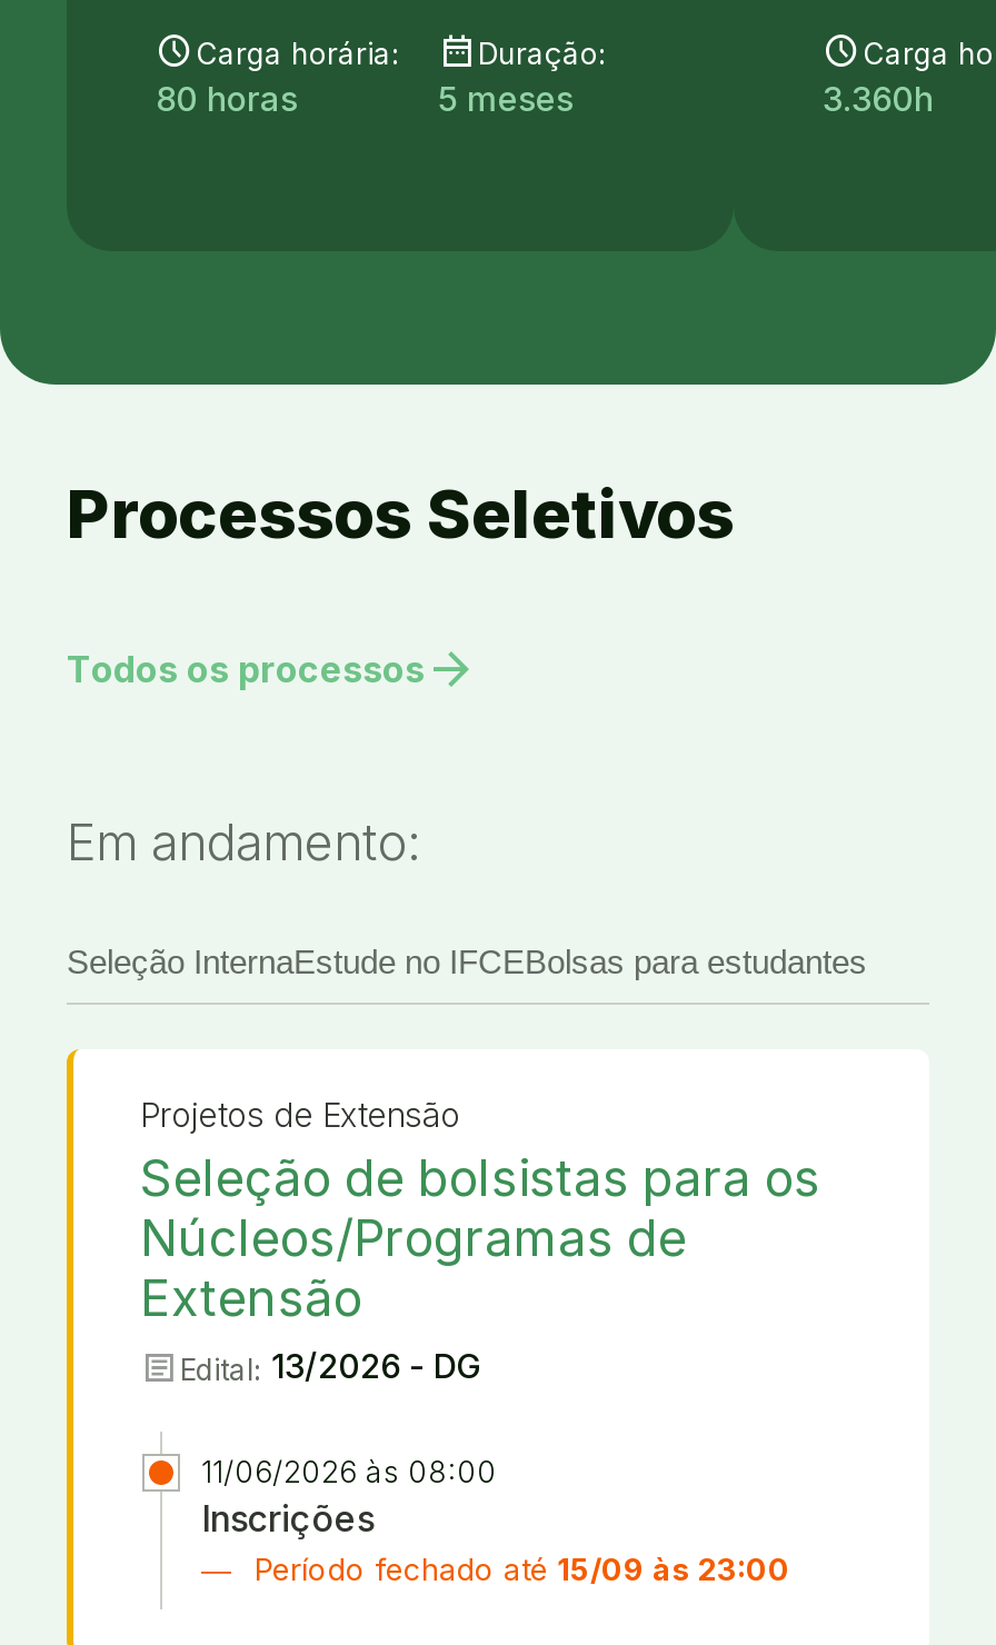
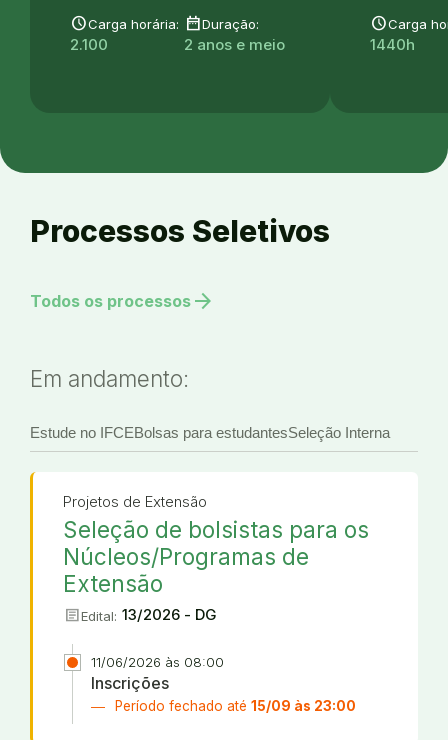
[156,79,298,121] 80 horas -> [70,35,108,54] 2.100
[438,79,574,121] 5 meses -> [184,35,285,54] 2 anos e meio
[823,79,934,121] 3.360h -> [370,35,415,54] 1440h
[67,943,867,981] Seleção InternaEstude no IFCEBolsas para estudantes -> [30,424,390,441] Estude no IFCEBolsas para estudantesSeleção Interna

